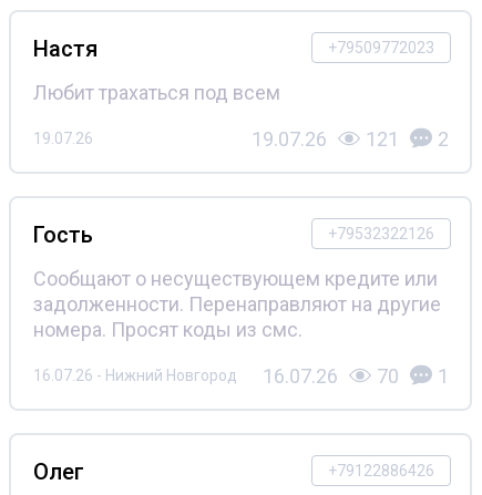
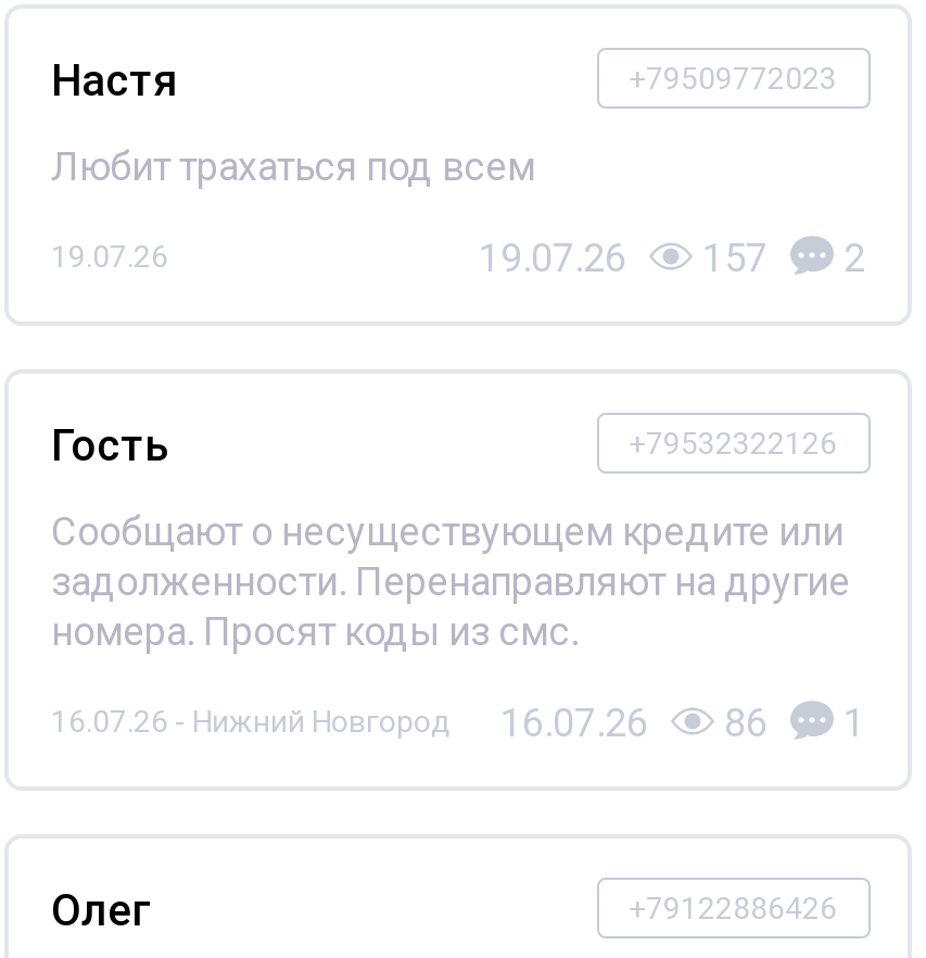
[251,127,448,150] 19.07.26 121 2 -> [479,234,865,279] 19.07.26 157 2
[33,364,448,387] 16.07.26 - Нижний Новгород 16.07.26 70 1 -> [51,698,865,744] 16.07.26 - Нижний Новгород 16.07.26 86 1

